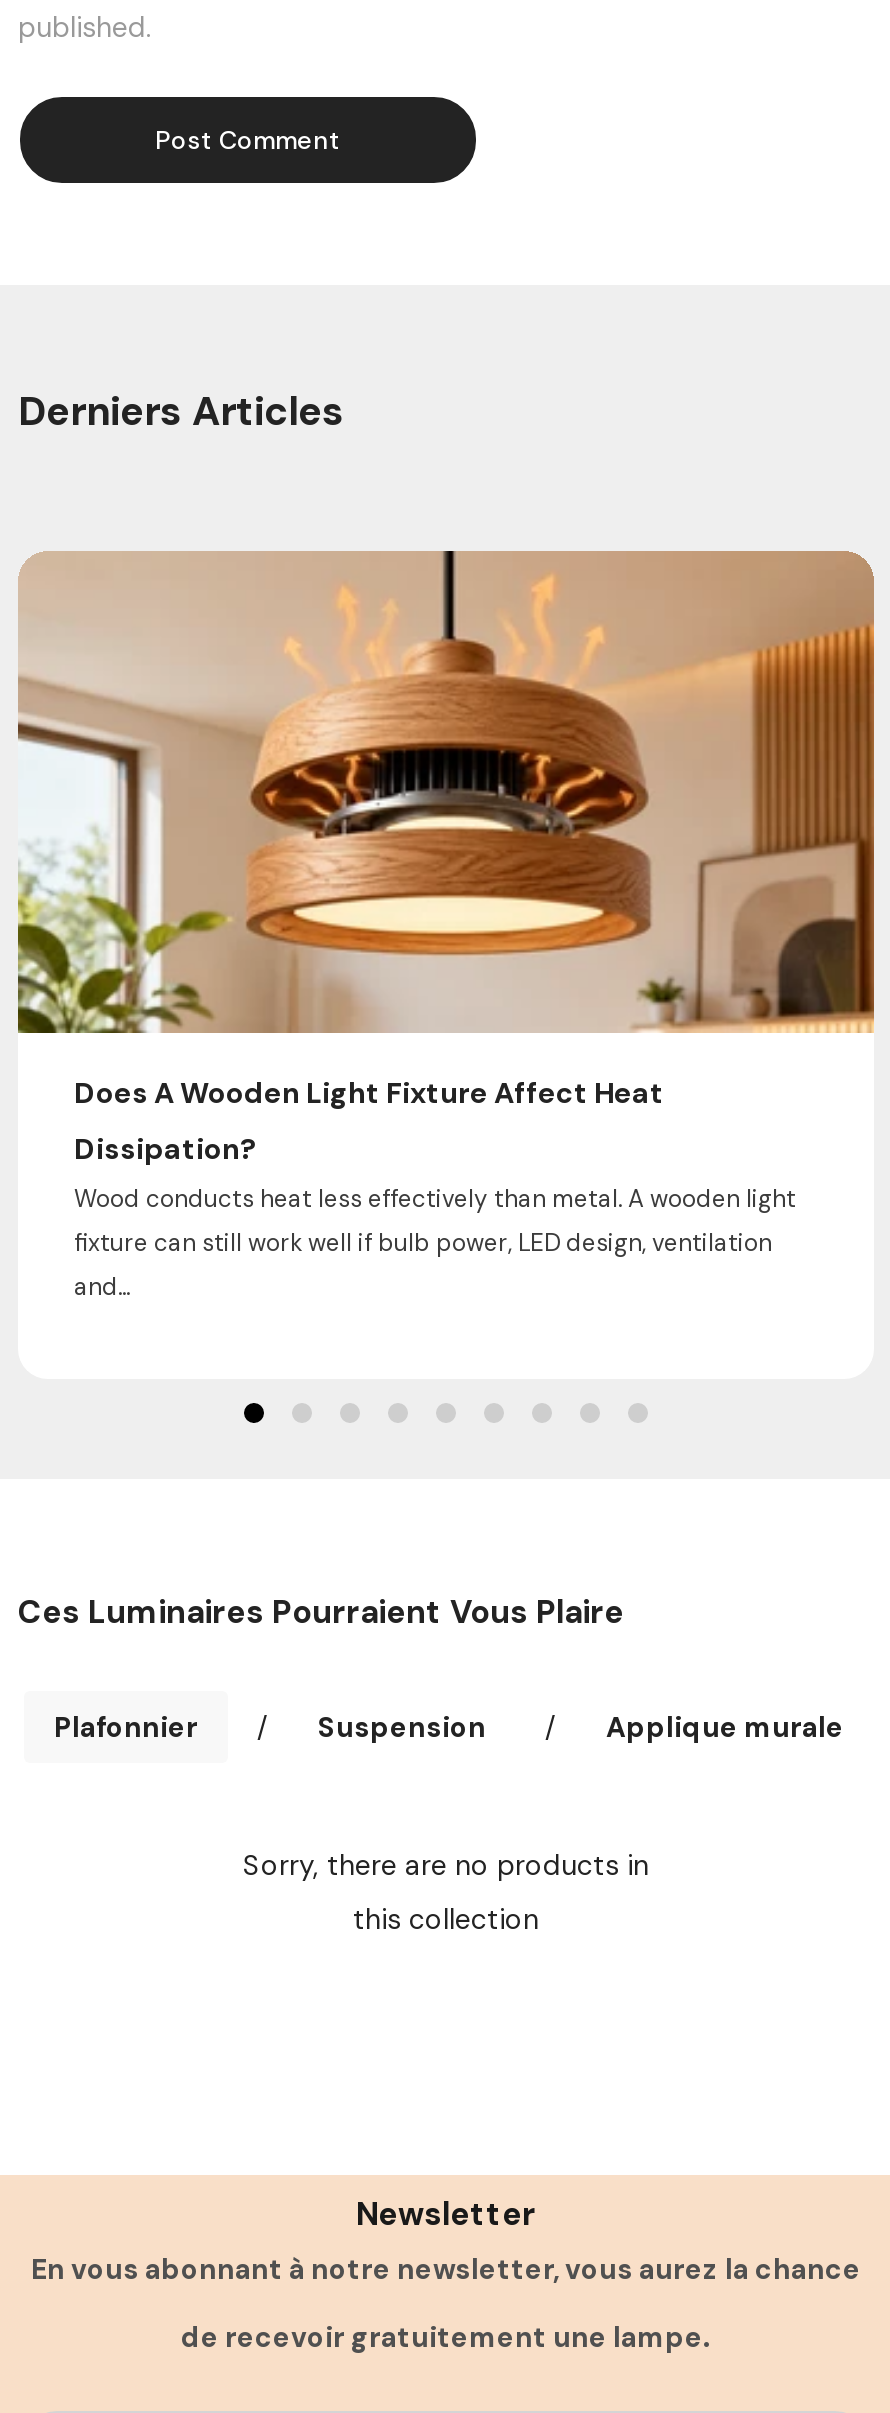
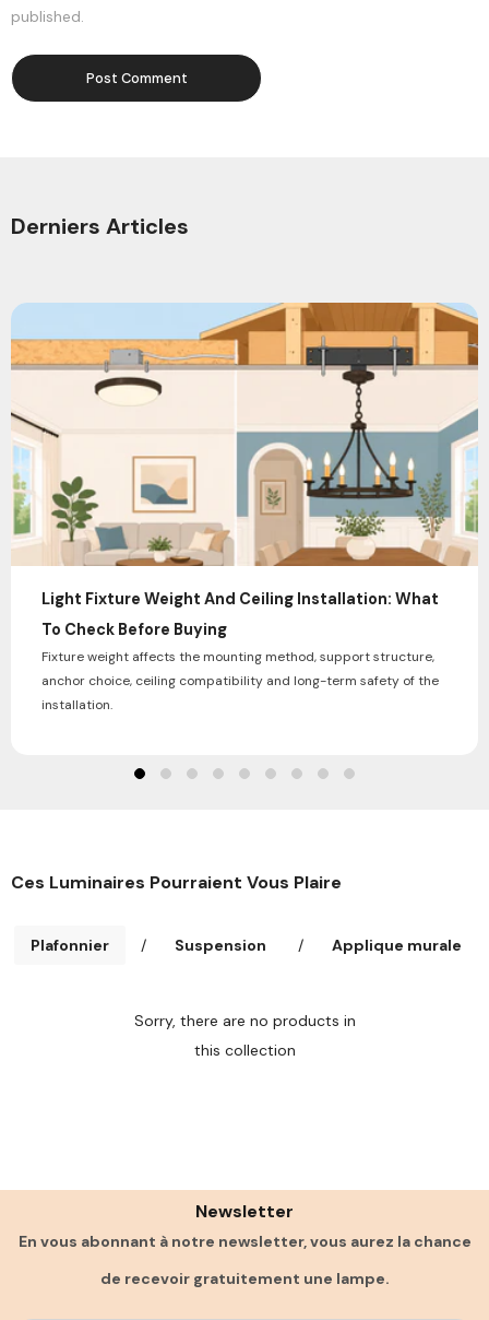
[16,549,876,1111] [image] | Does A Wooden Light Fixture Affect Heat -> [10,303,479,609] [image] | Light Fixture Weight And Ceiling Installation: What
[74,1131,796,1303] Dissipation? | Wood conducts heat less effectively than metal. A wooden light | fixture can still work well if bulb power, LED design, ventilation | and... -> [41,619,439,713] To Check Before Buying | Fixture weight affects the mounting method, support structure, | anchor choice, ceiling compatibility and long-term safety of the | installation.

